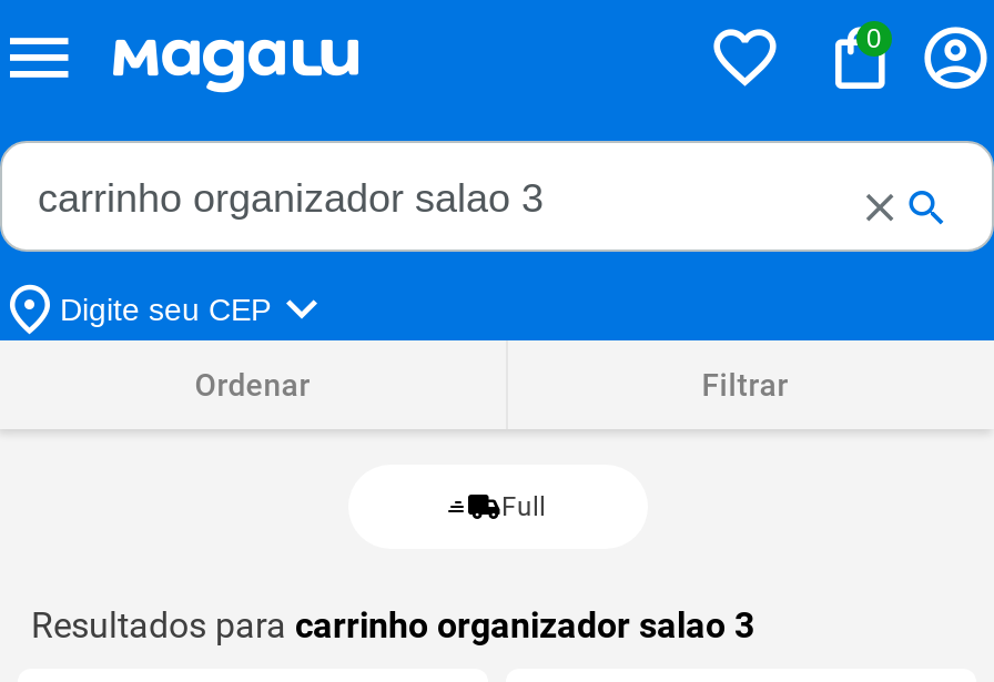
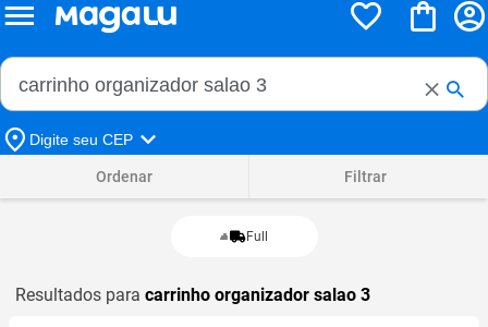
[866,23,882,54] 0 -> none

